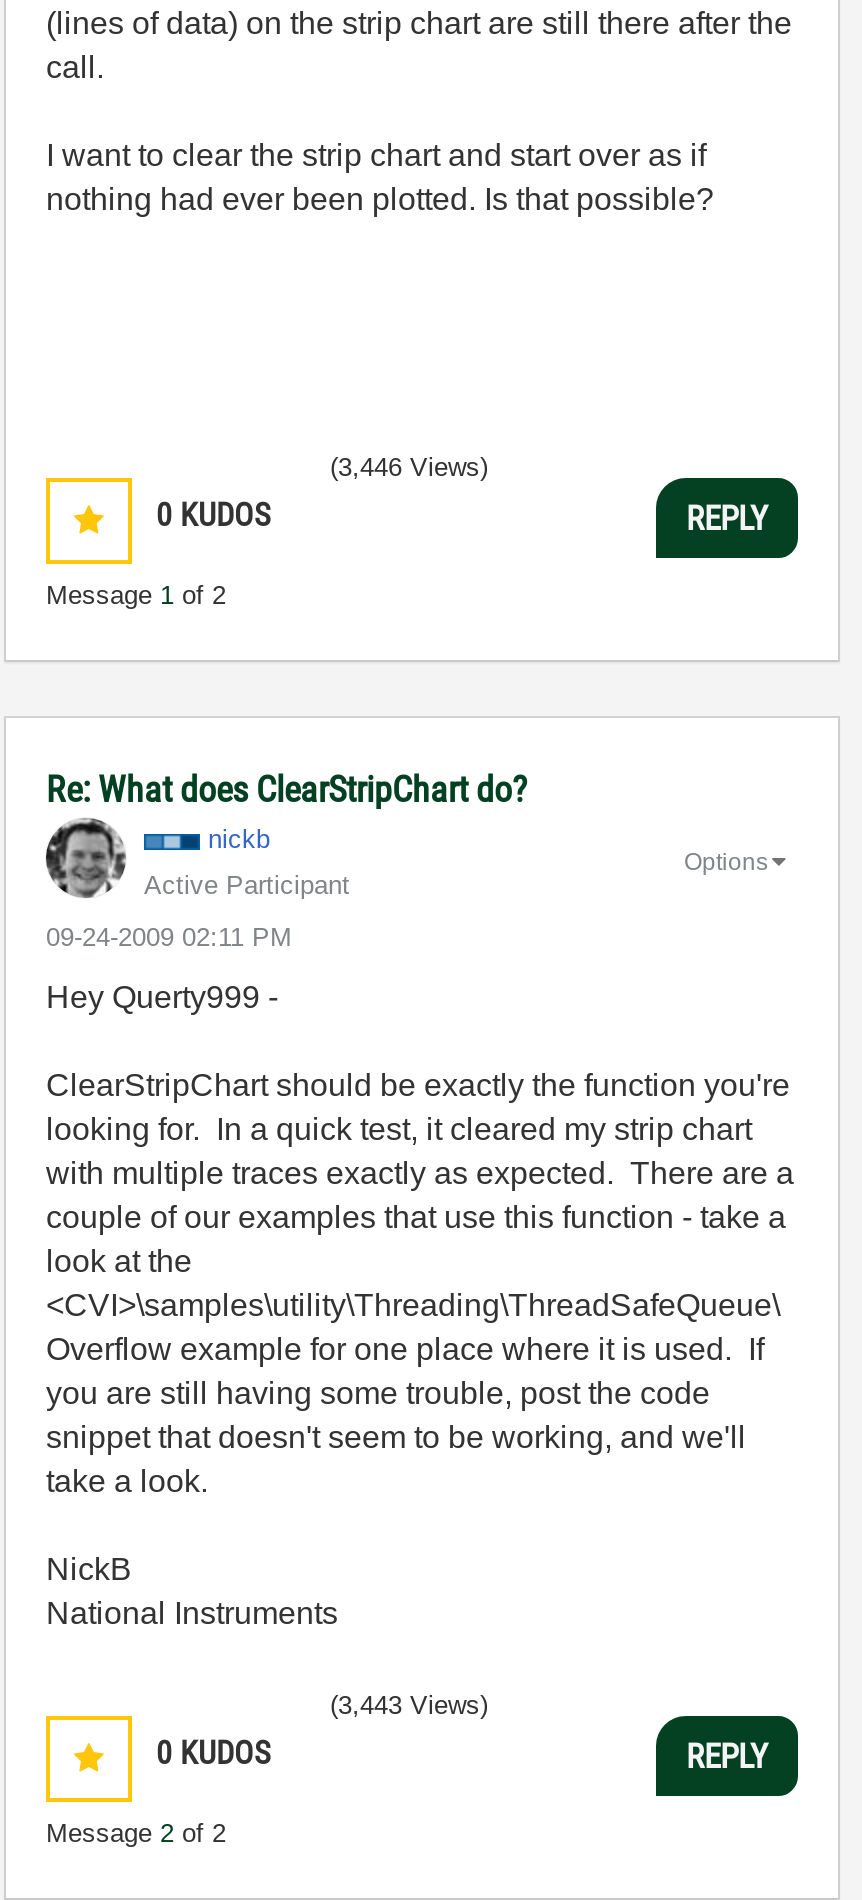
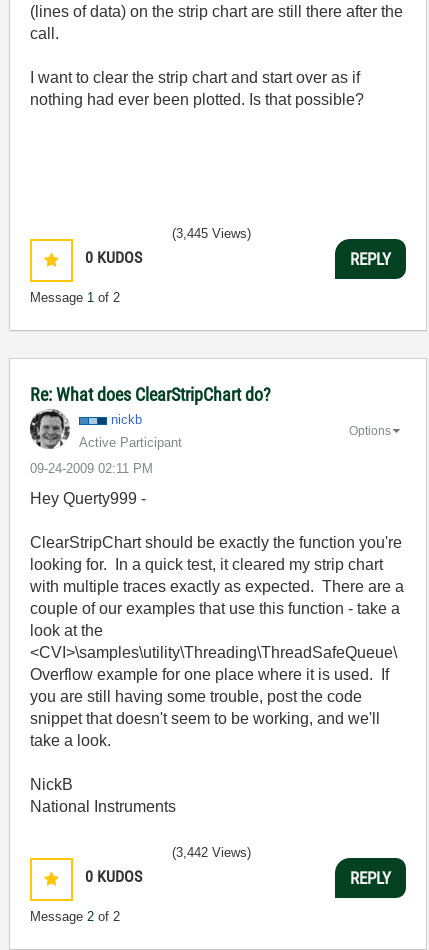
[330,452,488,482] (3,446 Views) -> [172,226,251,241] (3,445 Views)
[330,1690,488,1720] (3,443 Views) -> [172,845,251,860] (3,442 Views)

